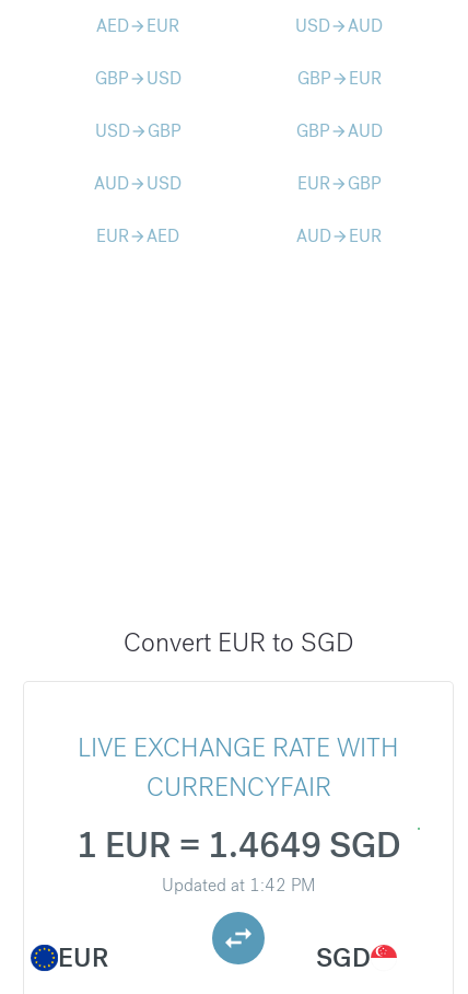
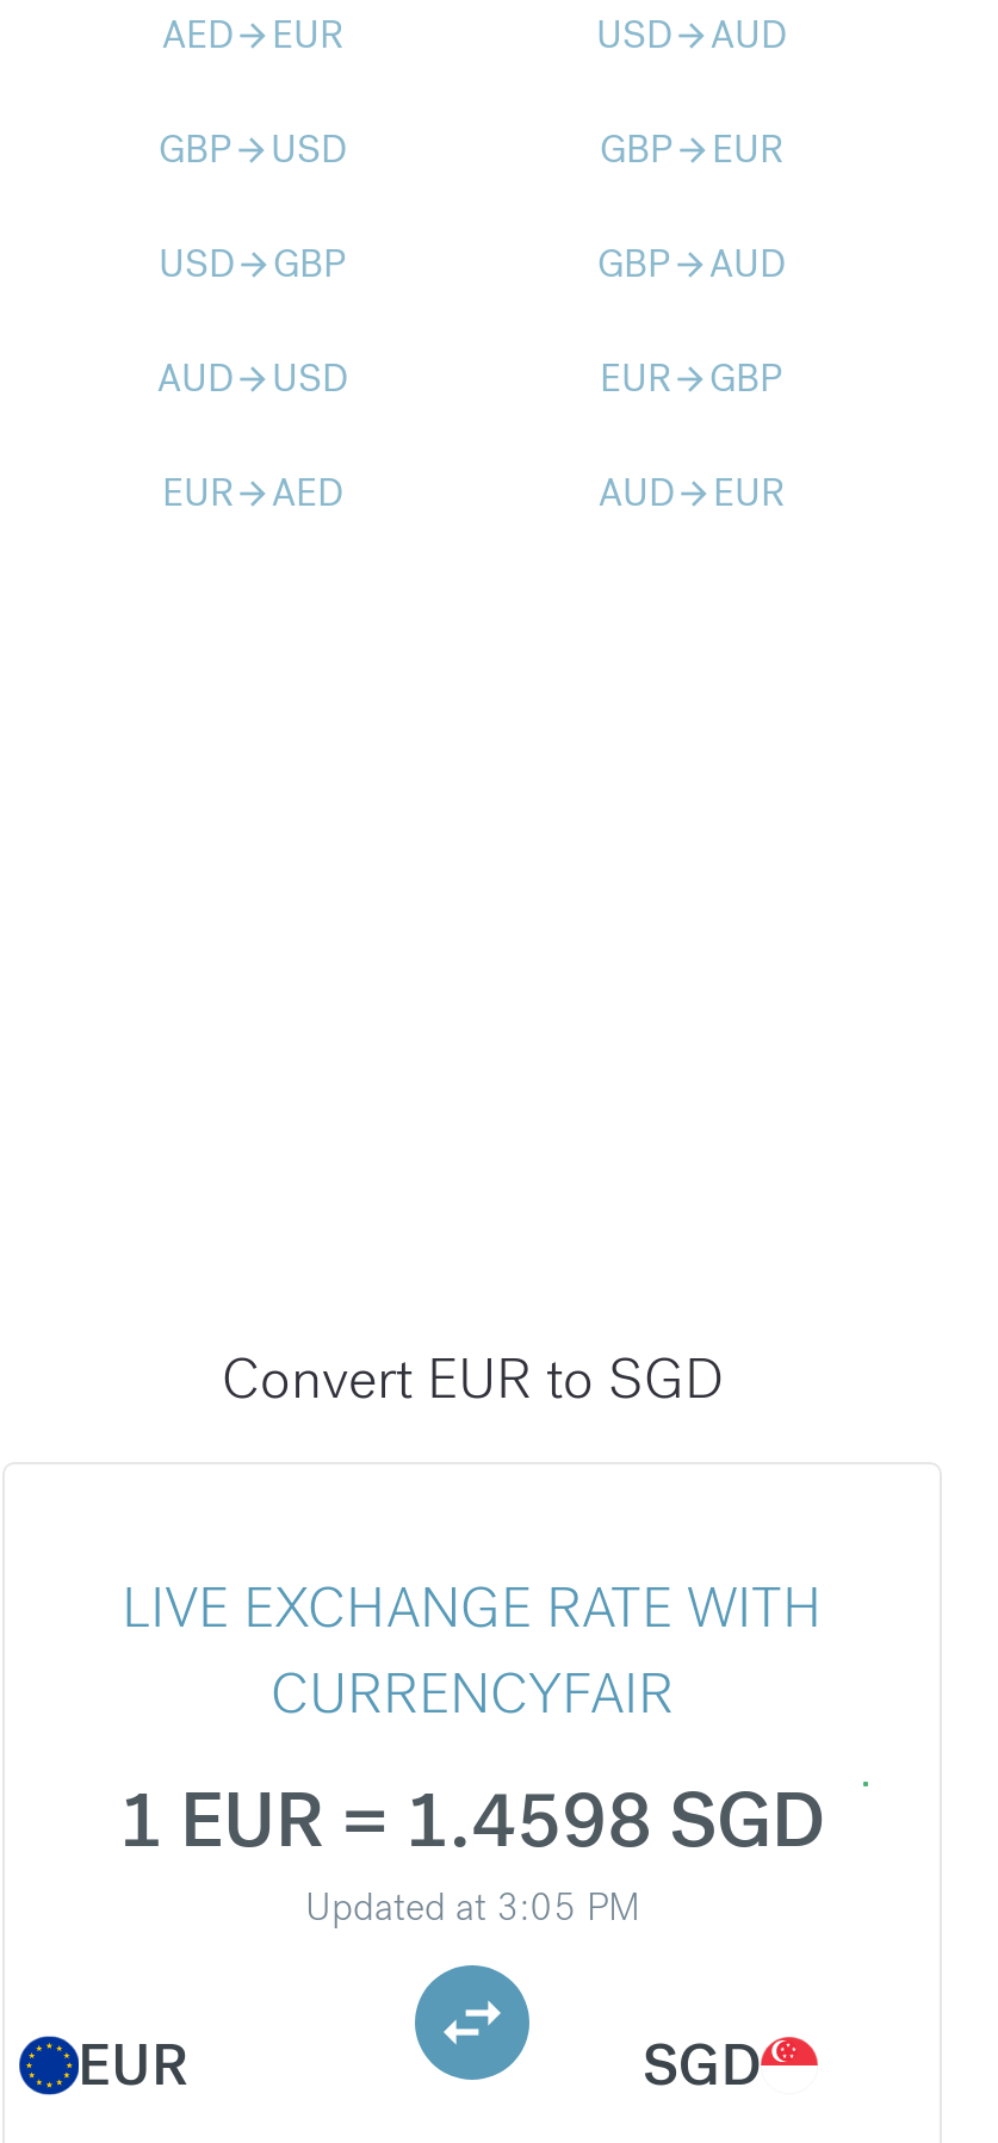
[76,823,401,868] 1 EUR = 1.4649 SGD -> [118,1773,826,1870] 1 EUR = 1.4598 SGD
[162,874,315,897] Updated at 1:42 PM -> [305,1882,639,1932] Updated at 3:05 PM

